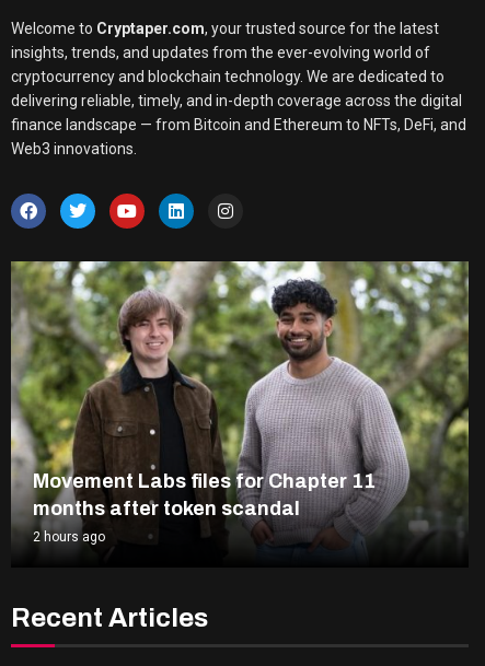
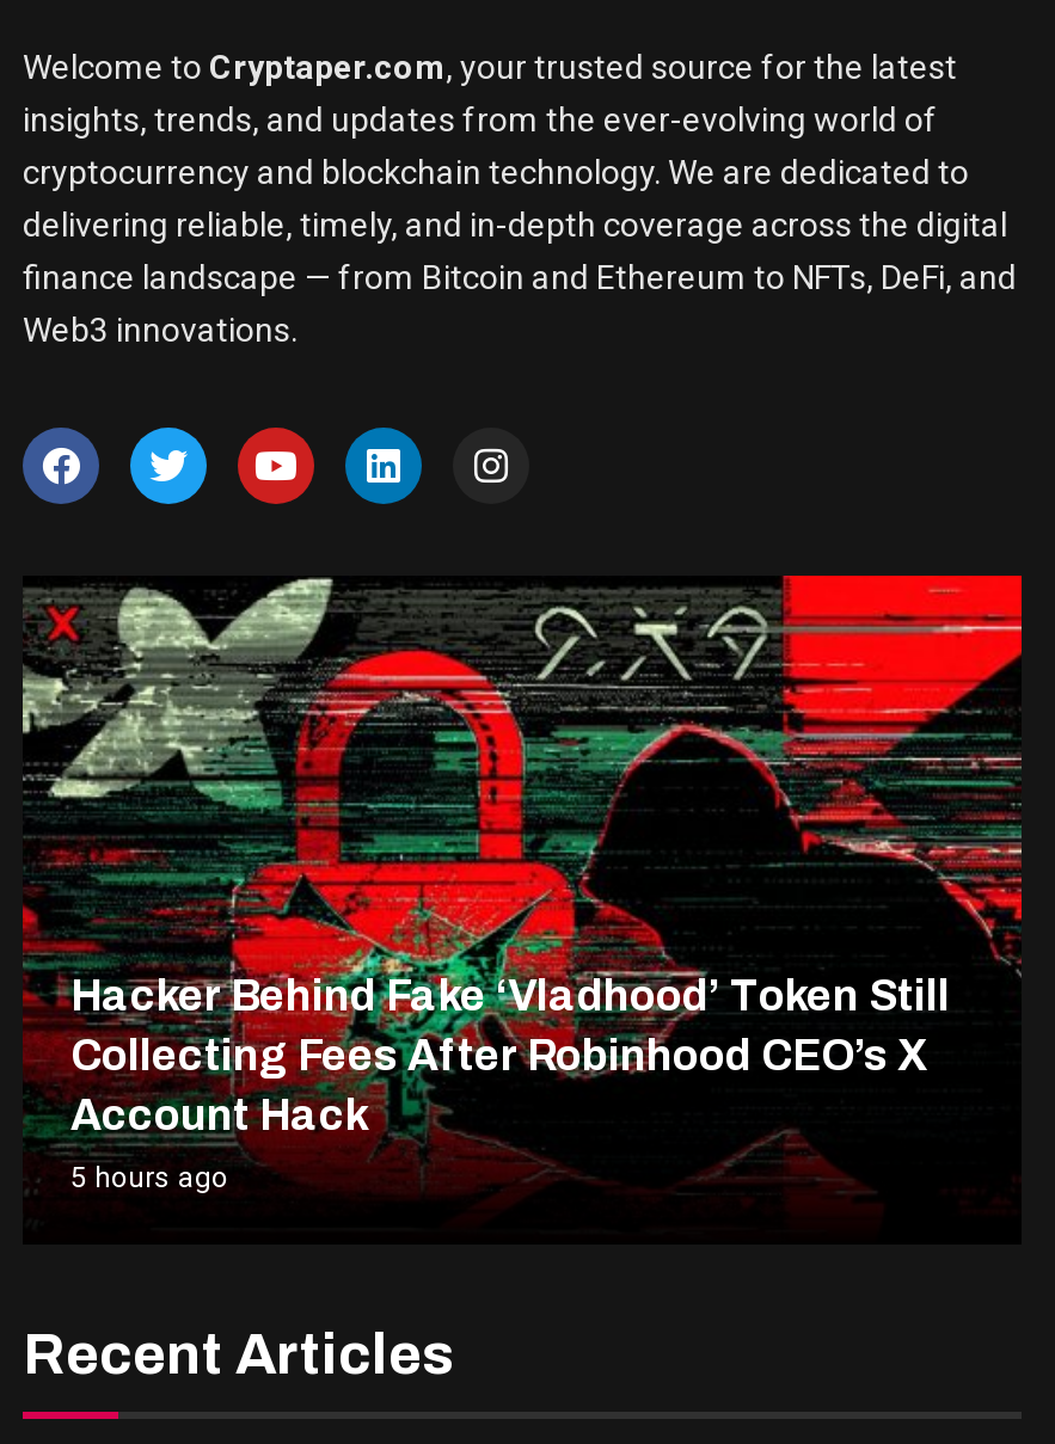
[10,260,470,553] [image] | Movement Labs files for Chapter 11 | months after token scandal | 2 hours ago -> [20,573,1024,1209] [image] | Hacker Behind Fake ‘Vladhood’ Token Still | Collecting Fees After Robinhood CEO’s X | Account Hack | 5 hours ago

